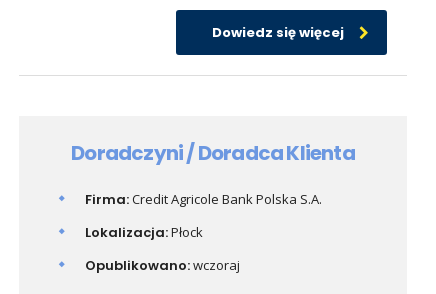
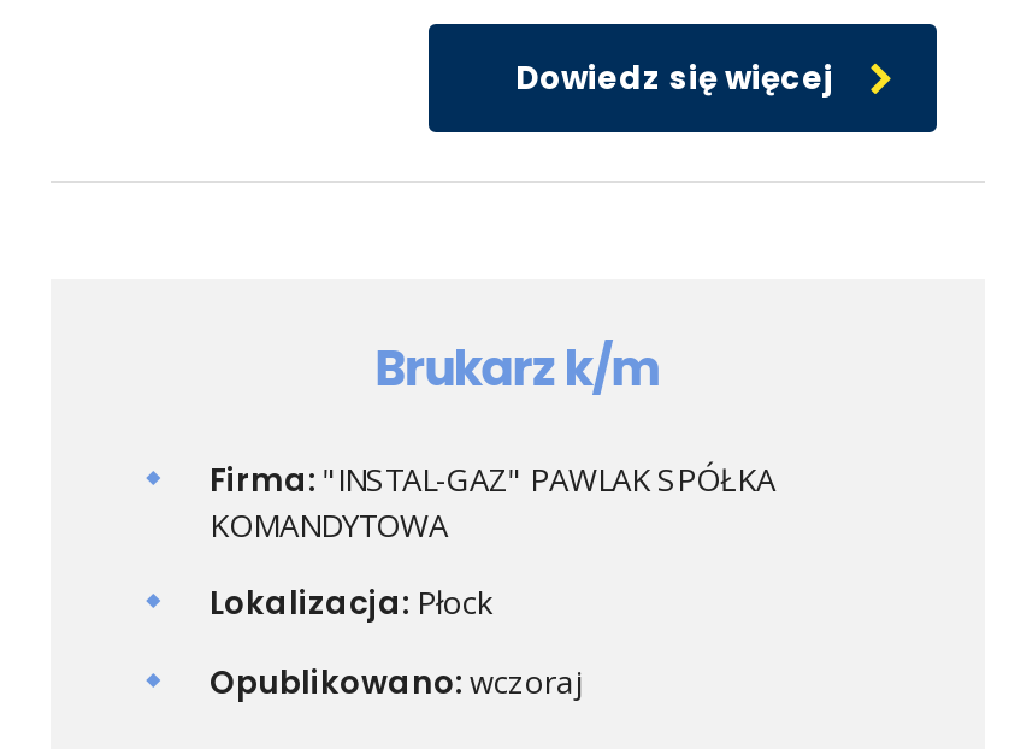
[71,139,355,167] Doradczyni / Doradca Klienta -> [375,335,660,402] Brukarz k/m
[85,190,322,209] Firma: Credit Agricole Bank Polska S.A. -> [210,458,775,547] Firma: "INSTAL-GAZ" PAWLAK SPÓŁKA | KOMANDYTOWA

